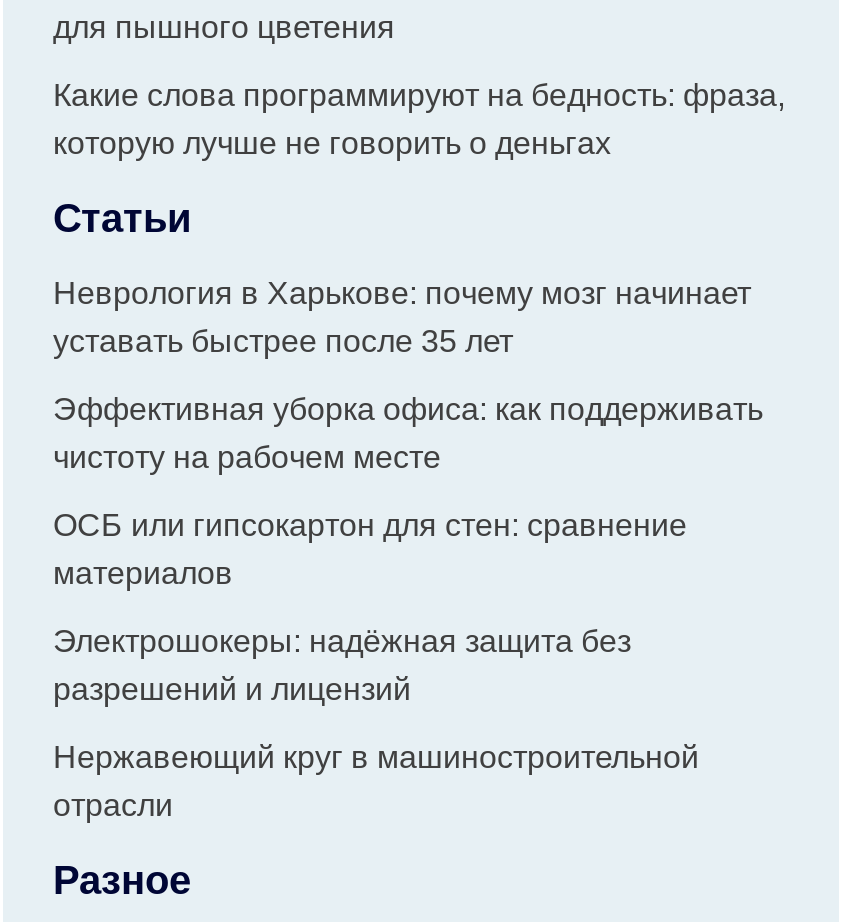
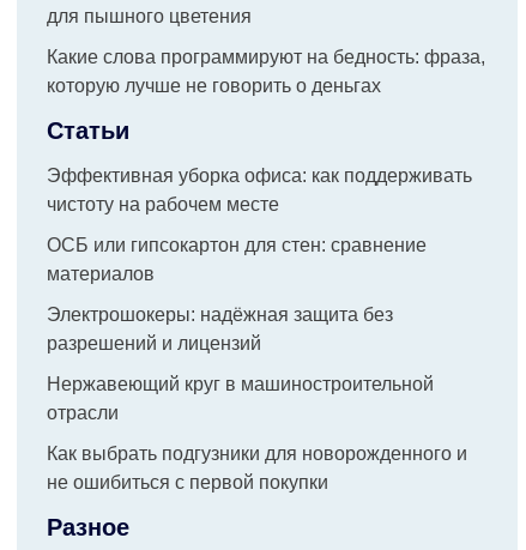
[53,275,751,357] Неврология в Харькове: почему мозг начинает | уставать быстрее после 35 лет -> none
moved [53,391,763,821] -> [47,165,472,422]: Эффективная уборка офиса: как поддерживать | чистоту на рабочем месте | ОСБ или гипсокартон для стен: сравнение | материалов | Электрошокеры: надёжная защита без | разрешений и лицензий | Нержавеющий круг в машиностроительной | отрасли
none -> [47,443,467,492] Как выбрать подгузники для новорожденного и | не ошибиться с первой покупки

